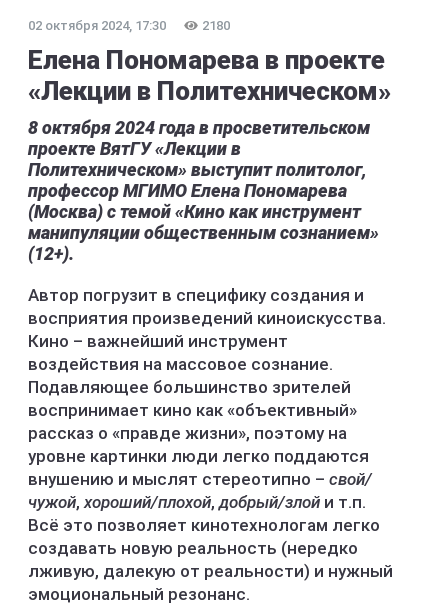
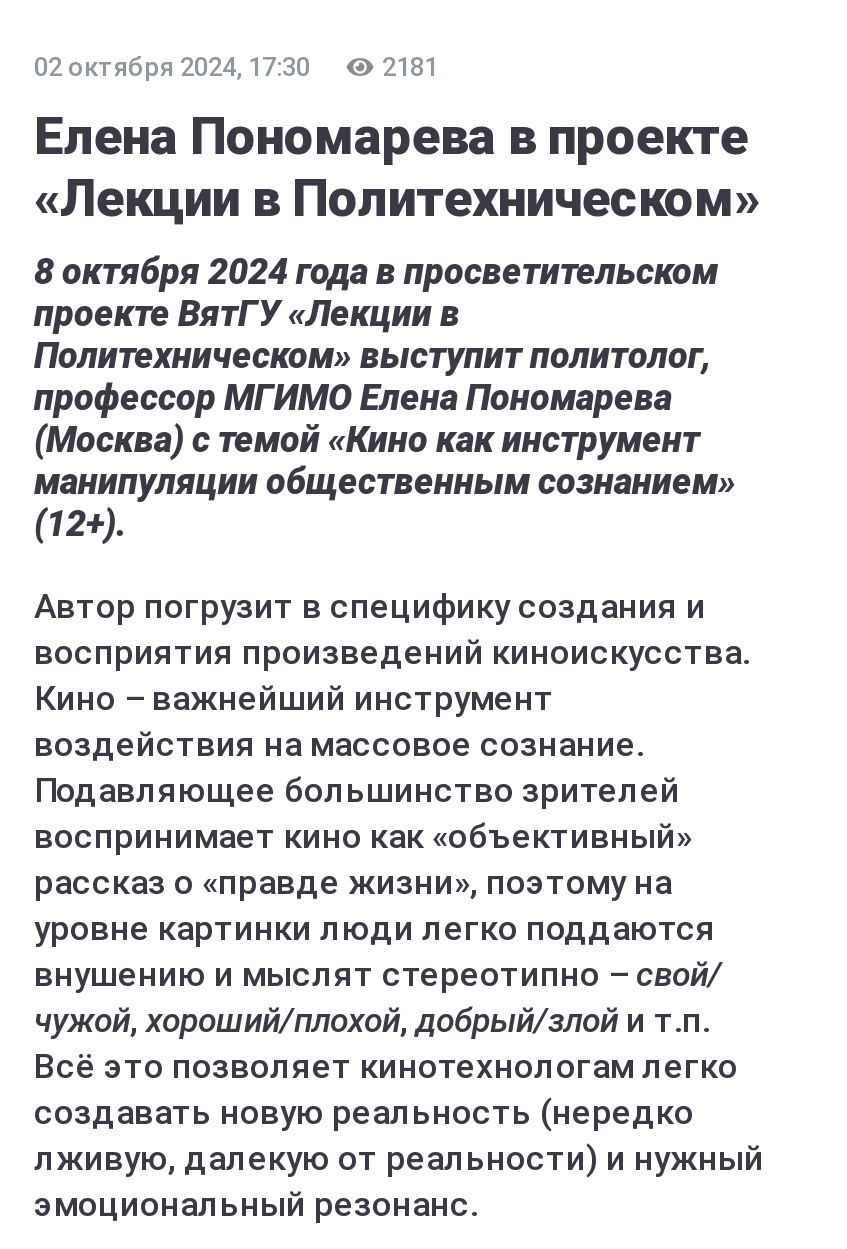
[202,18,230,33] 2180 -> [382,52,438,82] 2181

